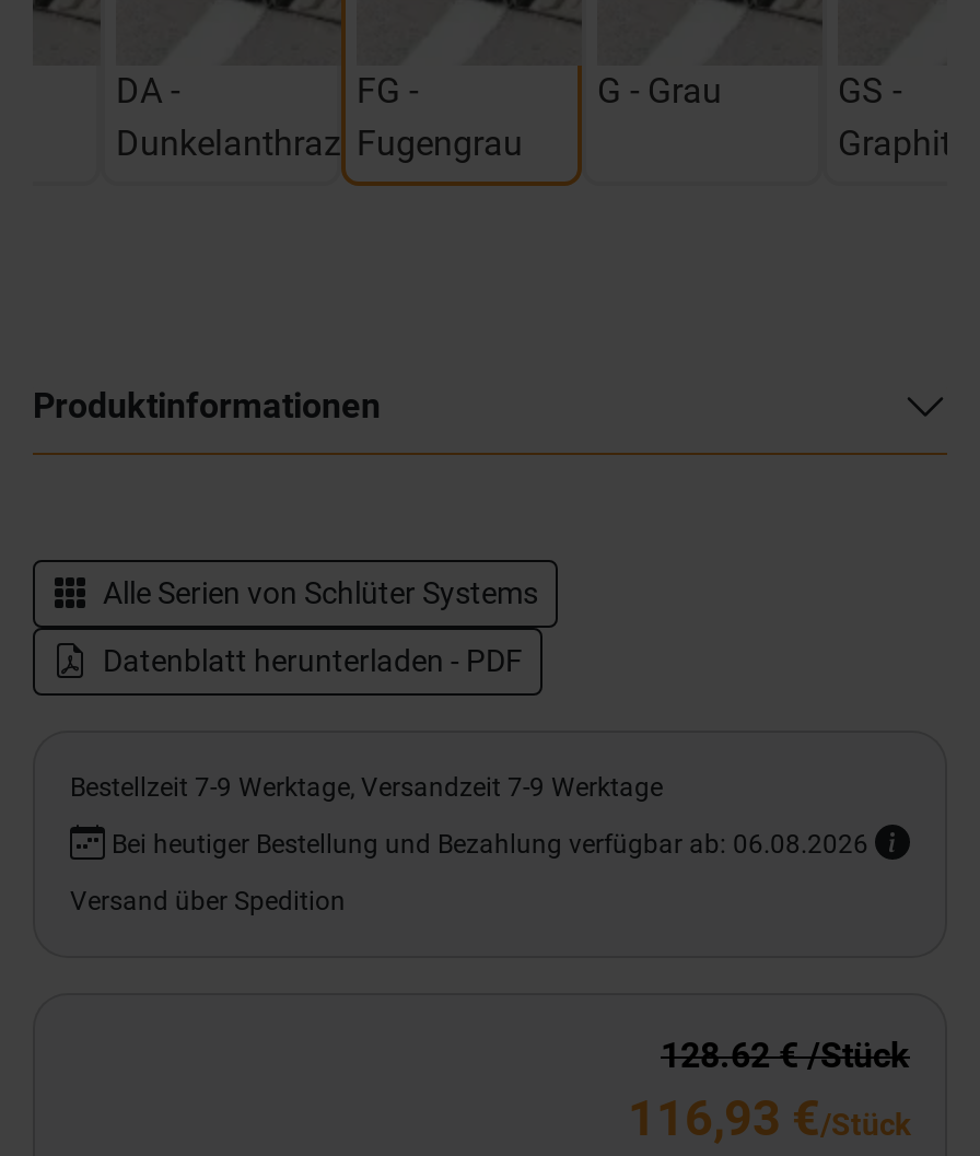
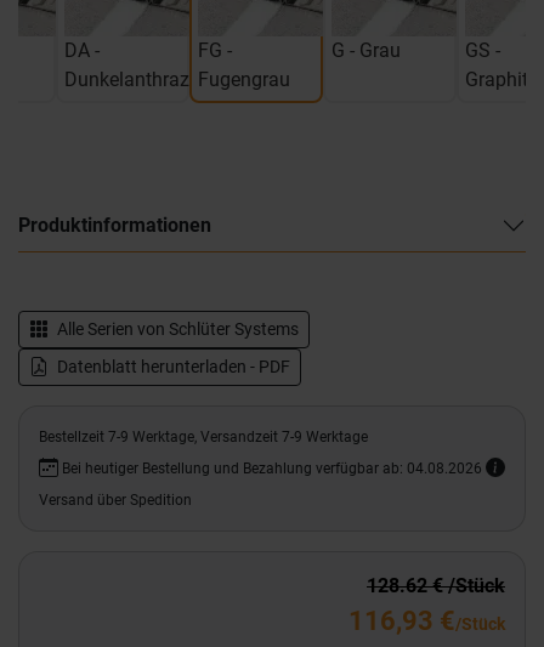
[105,829,875,860] Bei heutiger Bestellung und Bezahlung verfügbar ab: 06.08.2026 -> [58,460,486,477] Bei heutiger Bestellung und Bezahlung verfügbar ab: 04.08.2026

